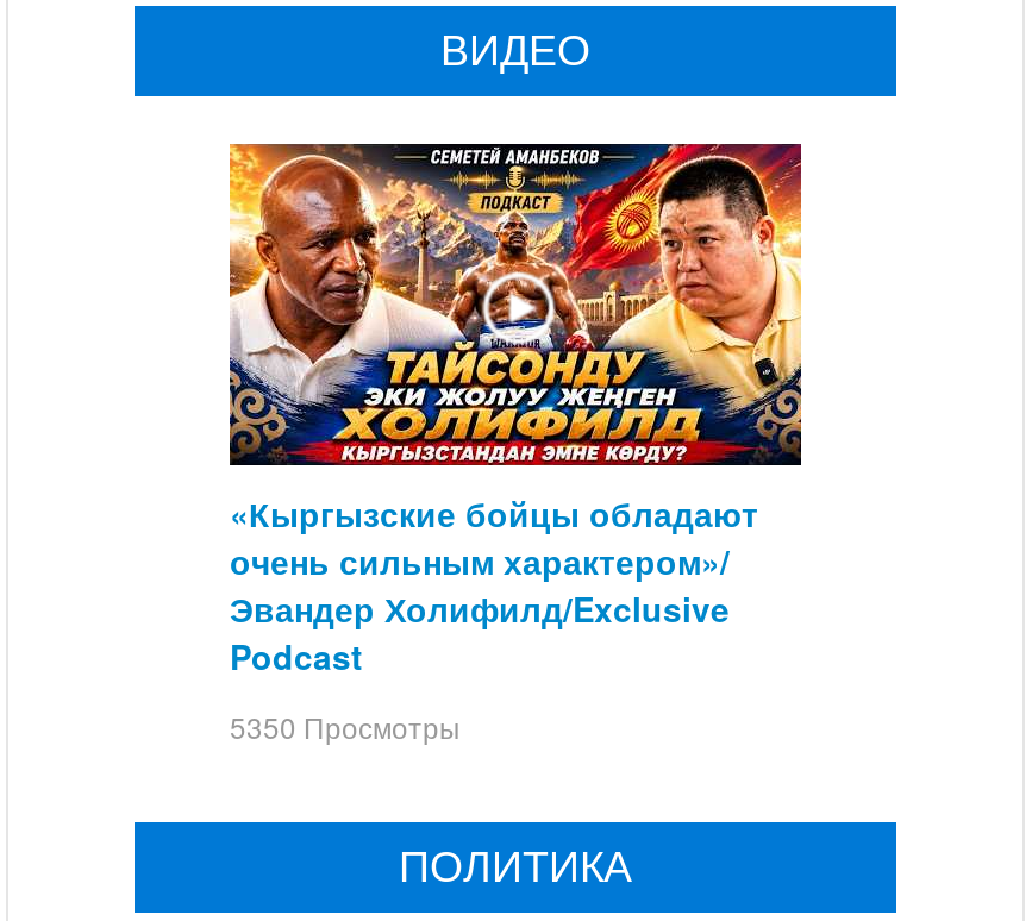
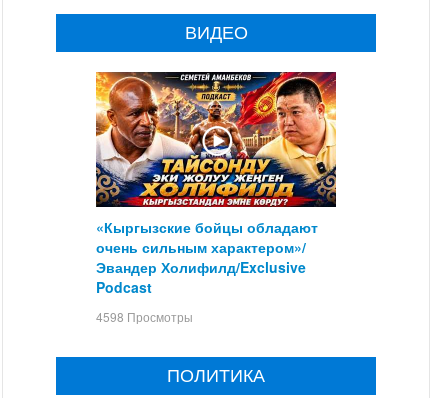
[230,706,461,747] 5350 Просмотры -> [96,308,193,325] 4598 Просмотры

